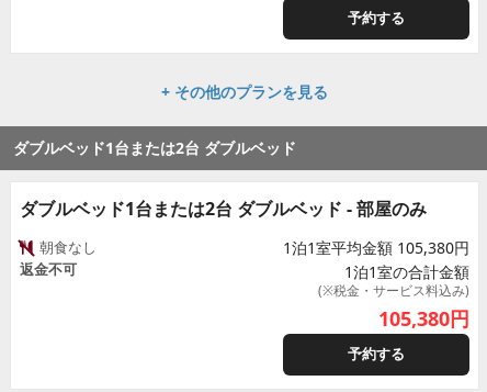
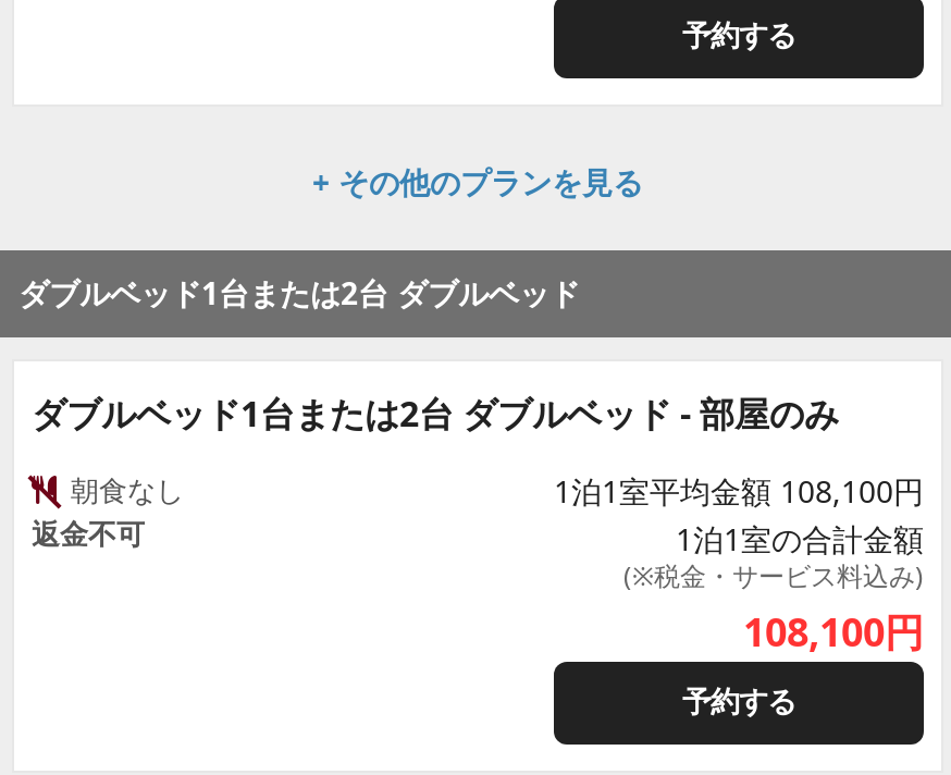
[283,237,469,258] 1泊1室平均金額 105,380円 -> [554,470,924,512] 1泊1室平均金額 108,100円
[378,305,469,332] 105,380円 -> [743,605,924,657] 108,100円

